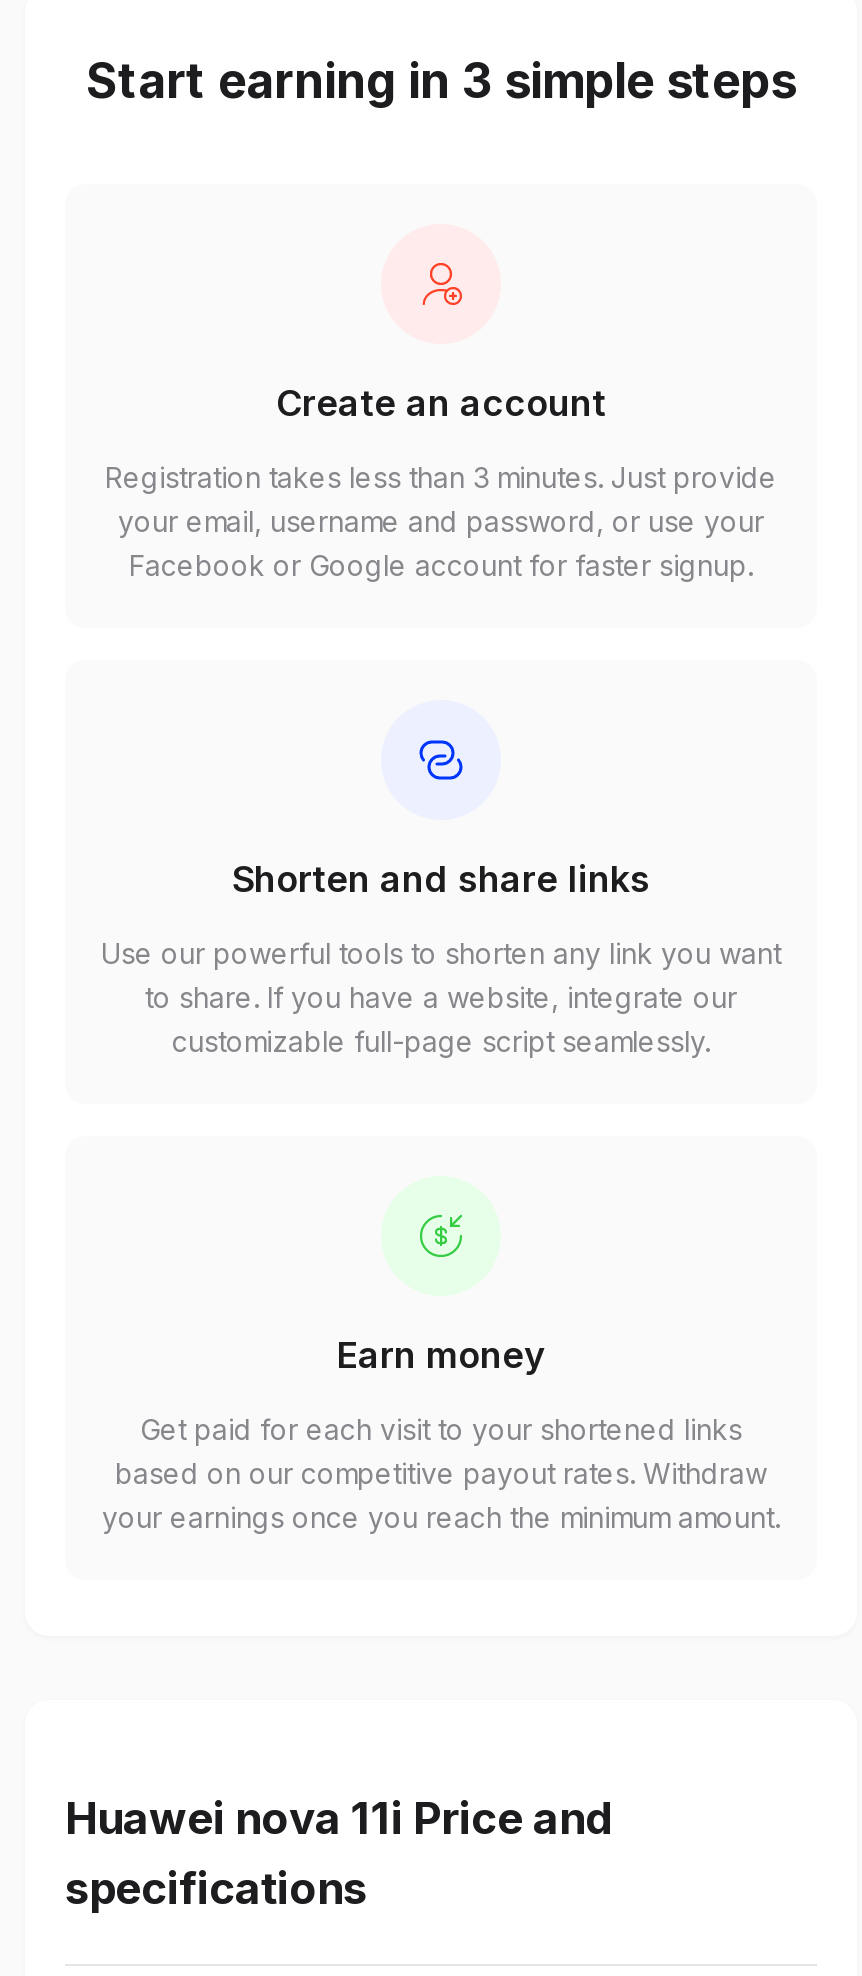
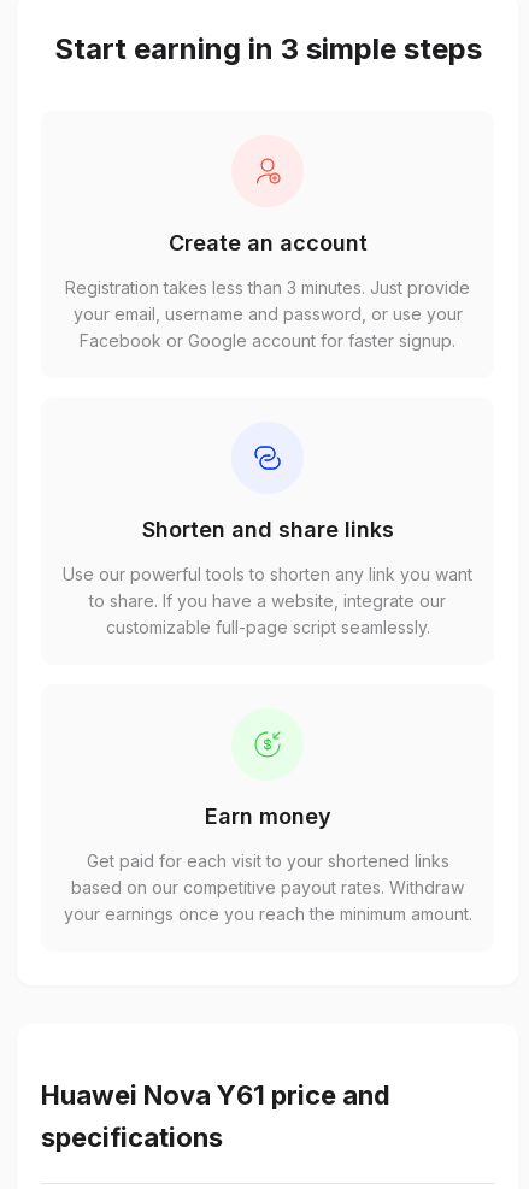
[65,1792,613,1844] Huawei nova 11i Price and -> [41,1080,390,1111] Huawei Nova Y61 price and

